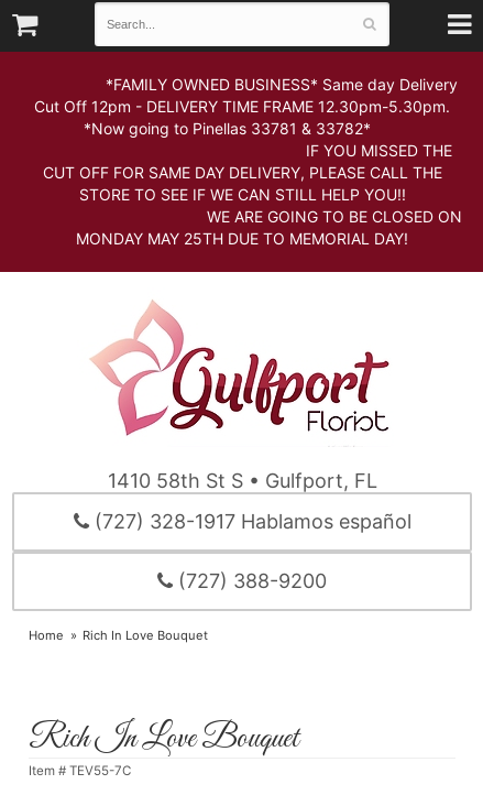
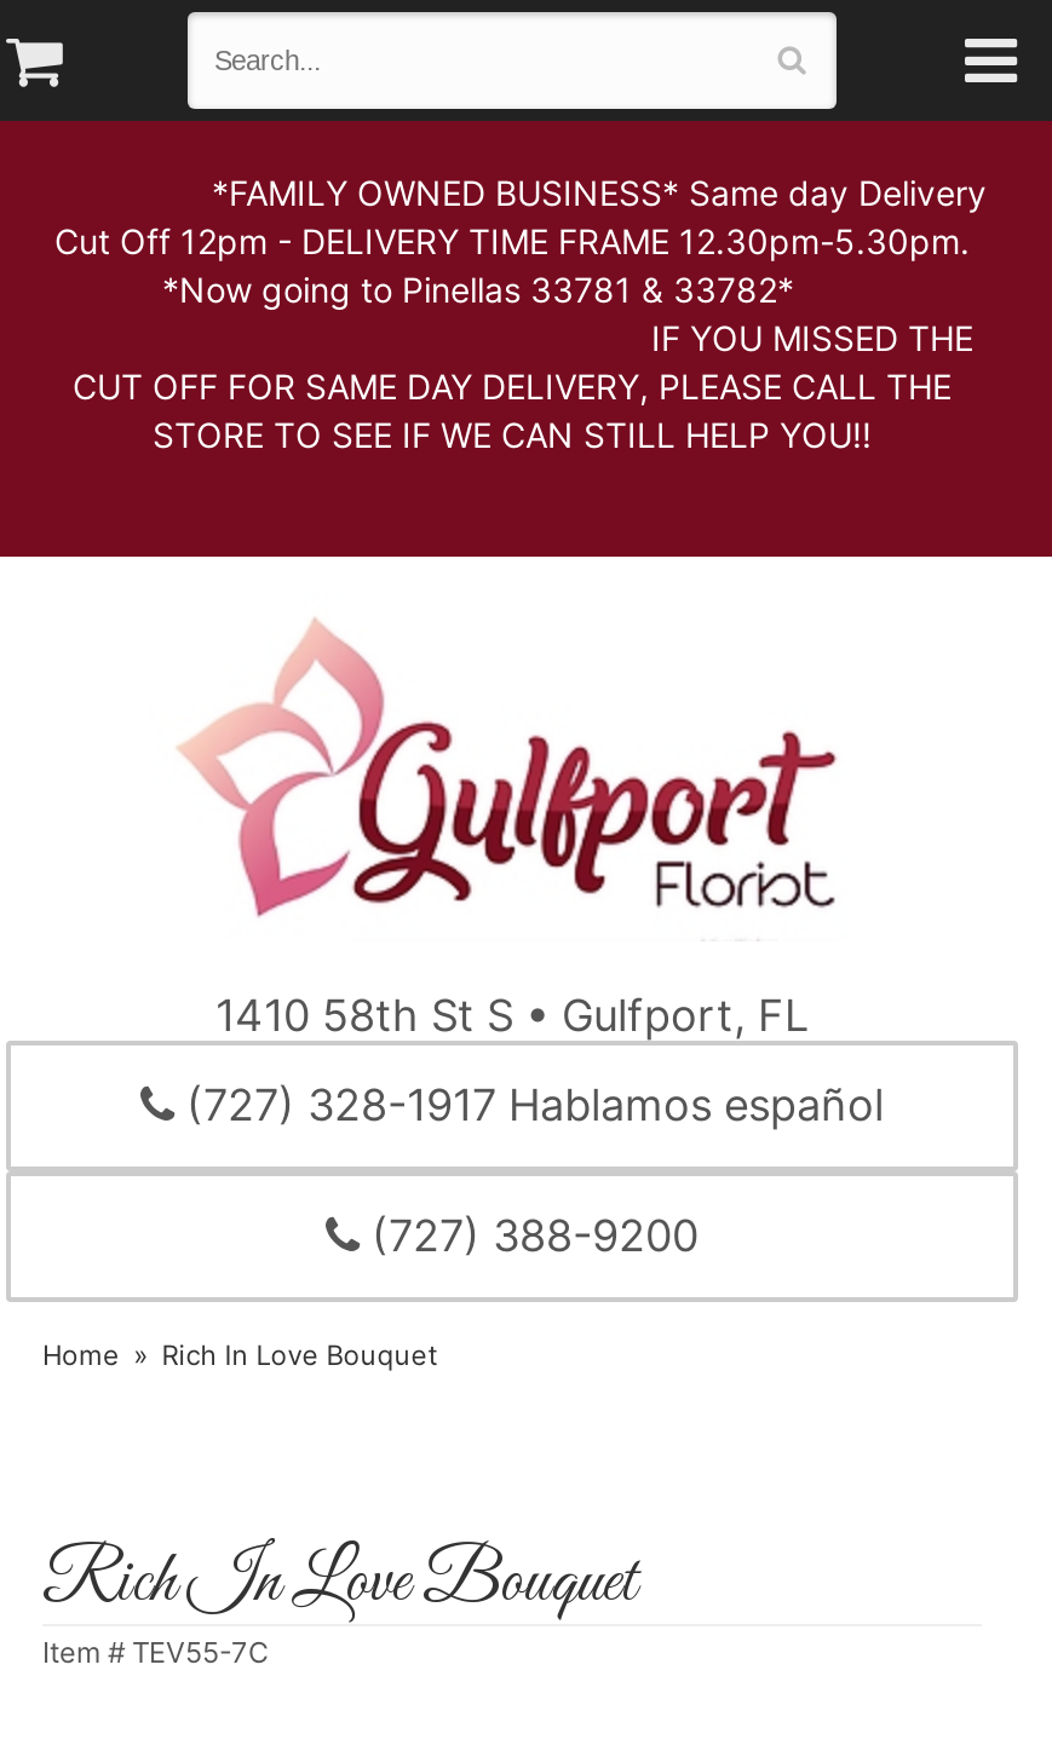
[22,207,462,248] WE ARE GOING TO BE CLOSED ON | MONDAY MAY 25TH DUE TO MEMORIAL DAY! -> none

